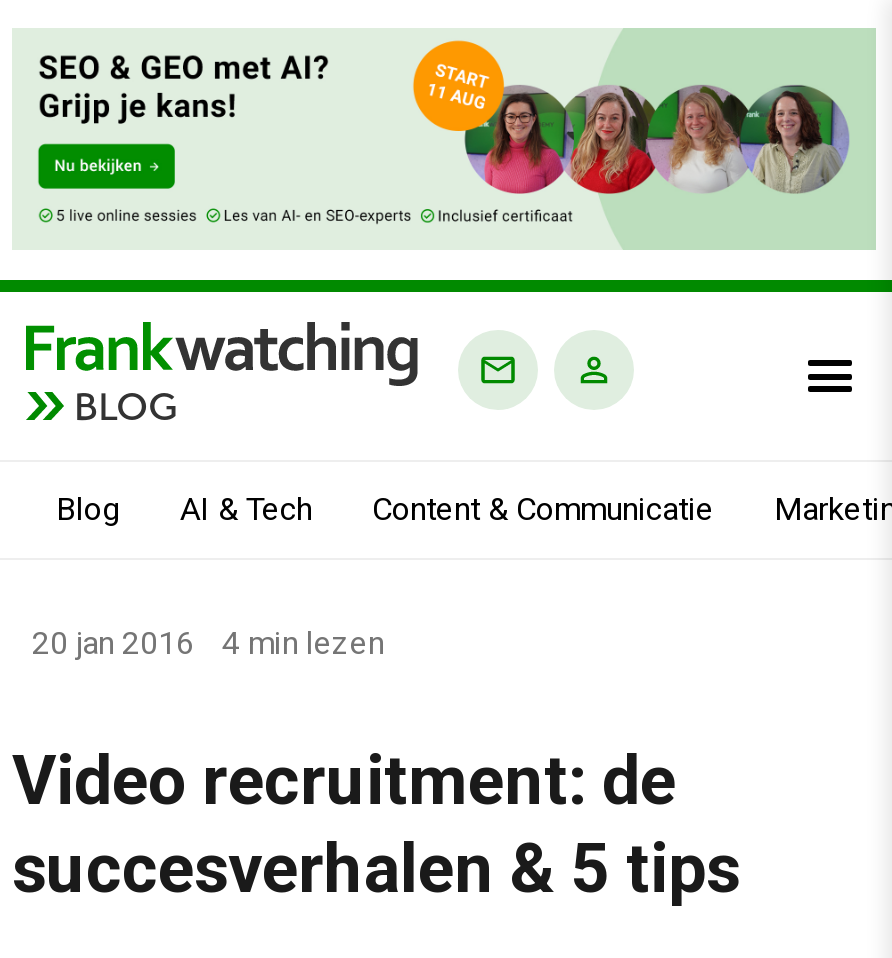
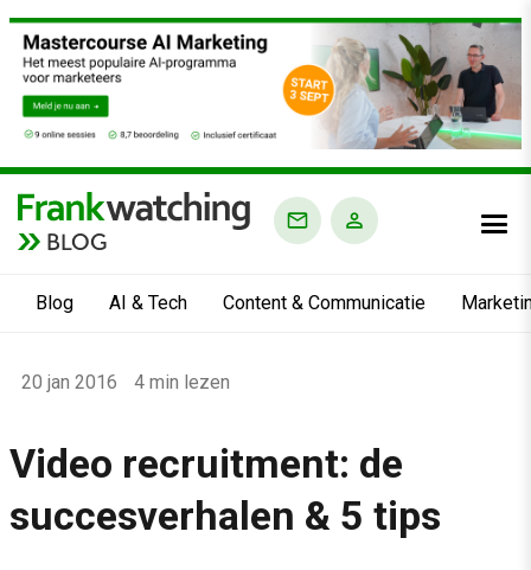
[12,28,874,250] [image] -> [8,17,522,150] [image]

